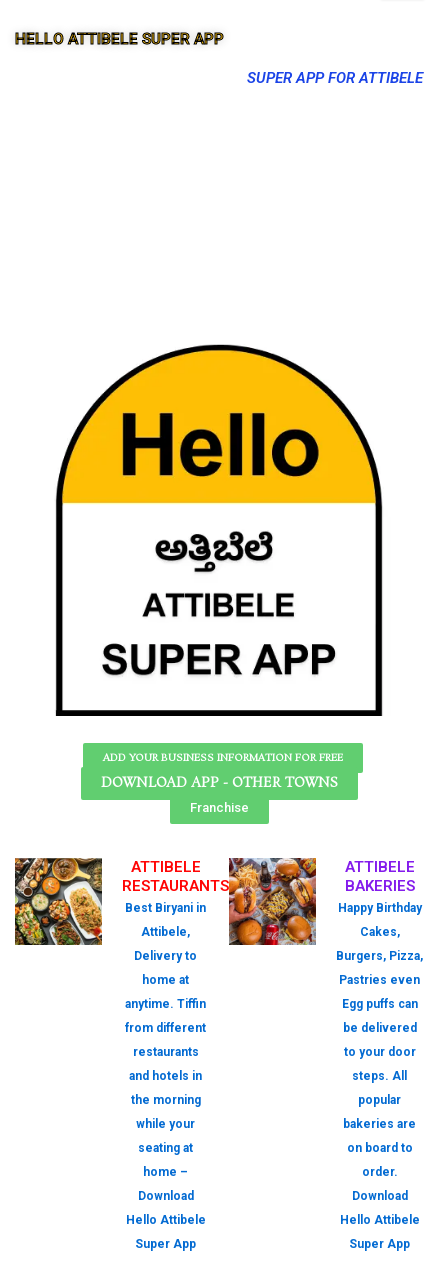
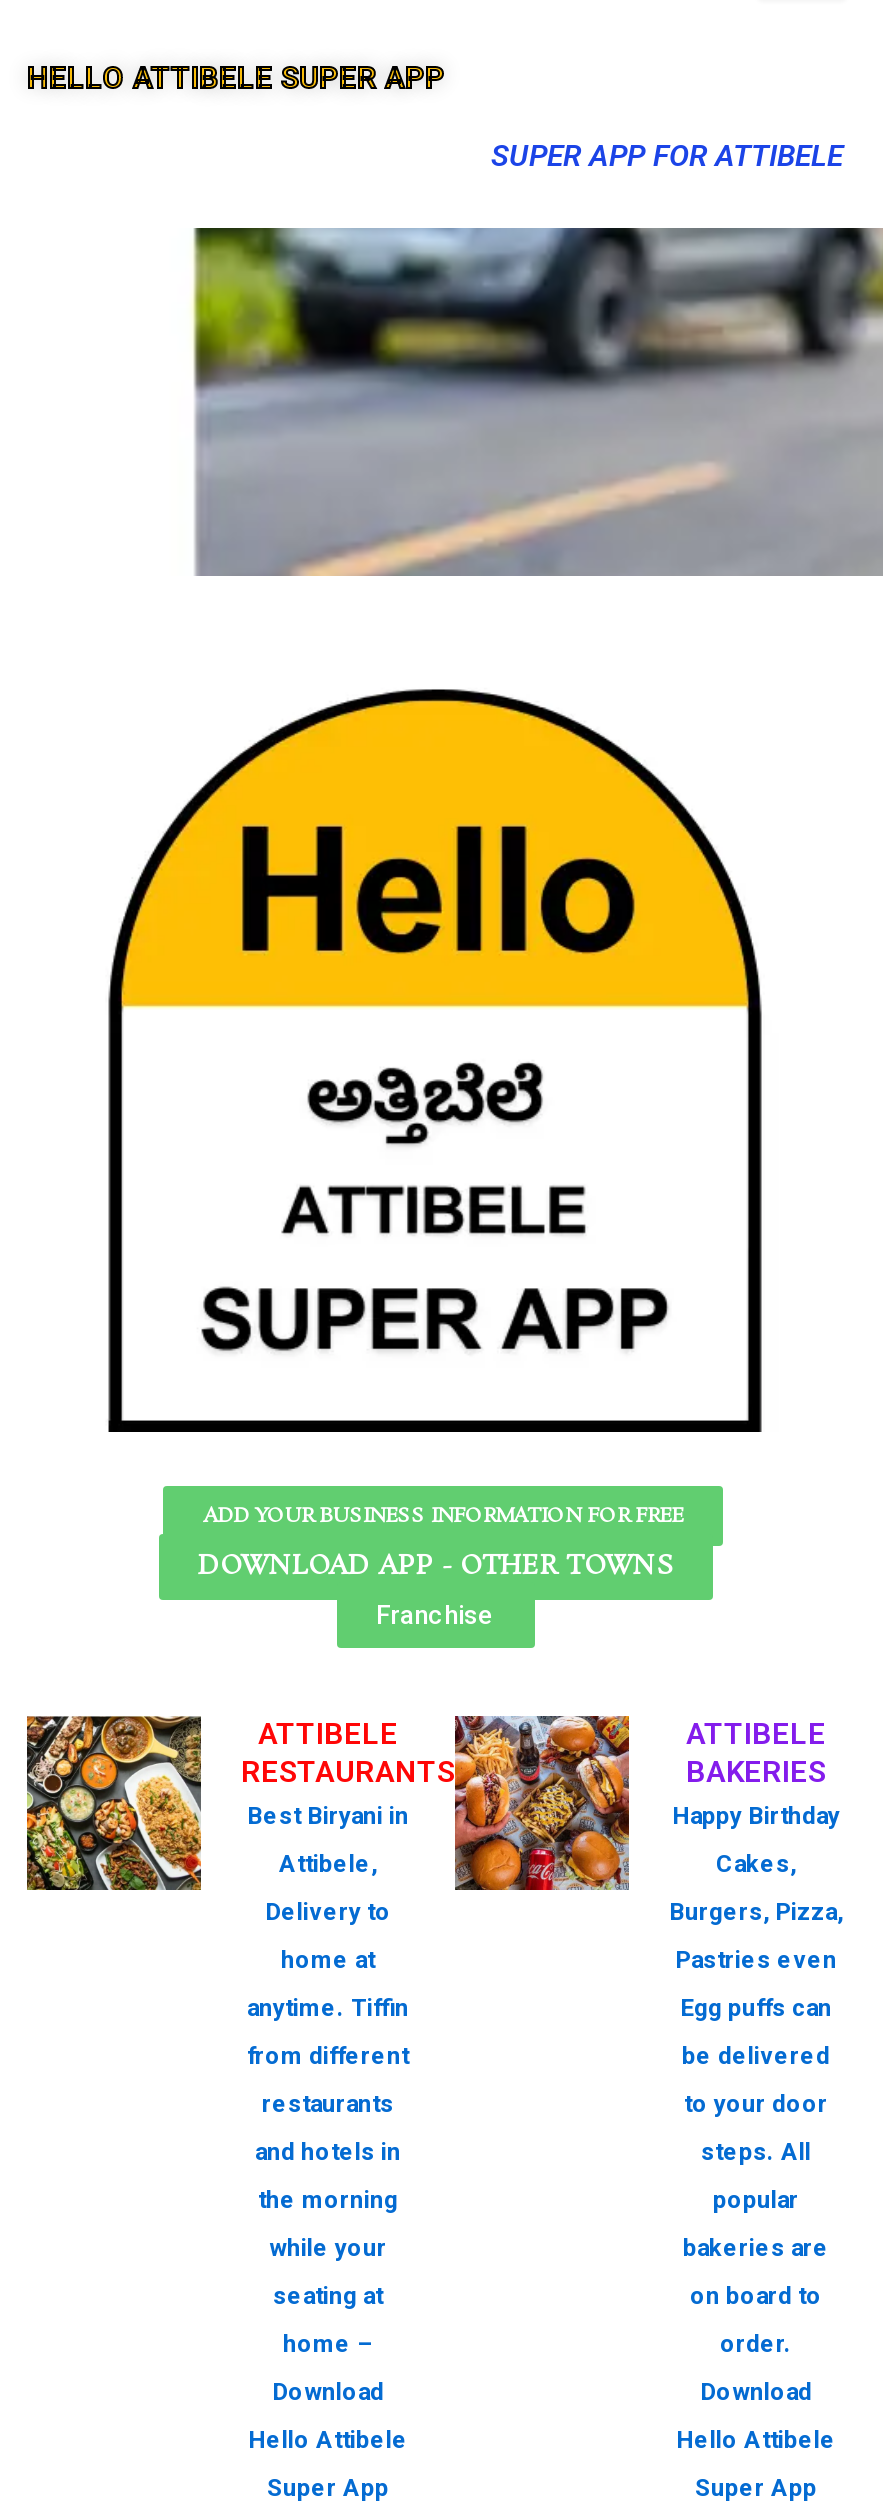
none -> [191,226,877,578] [image]

